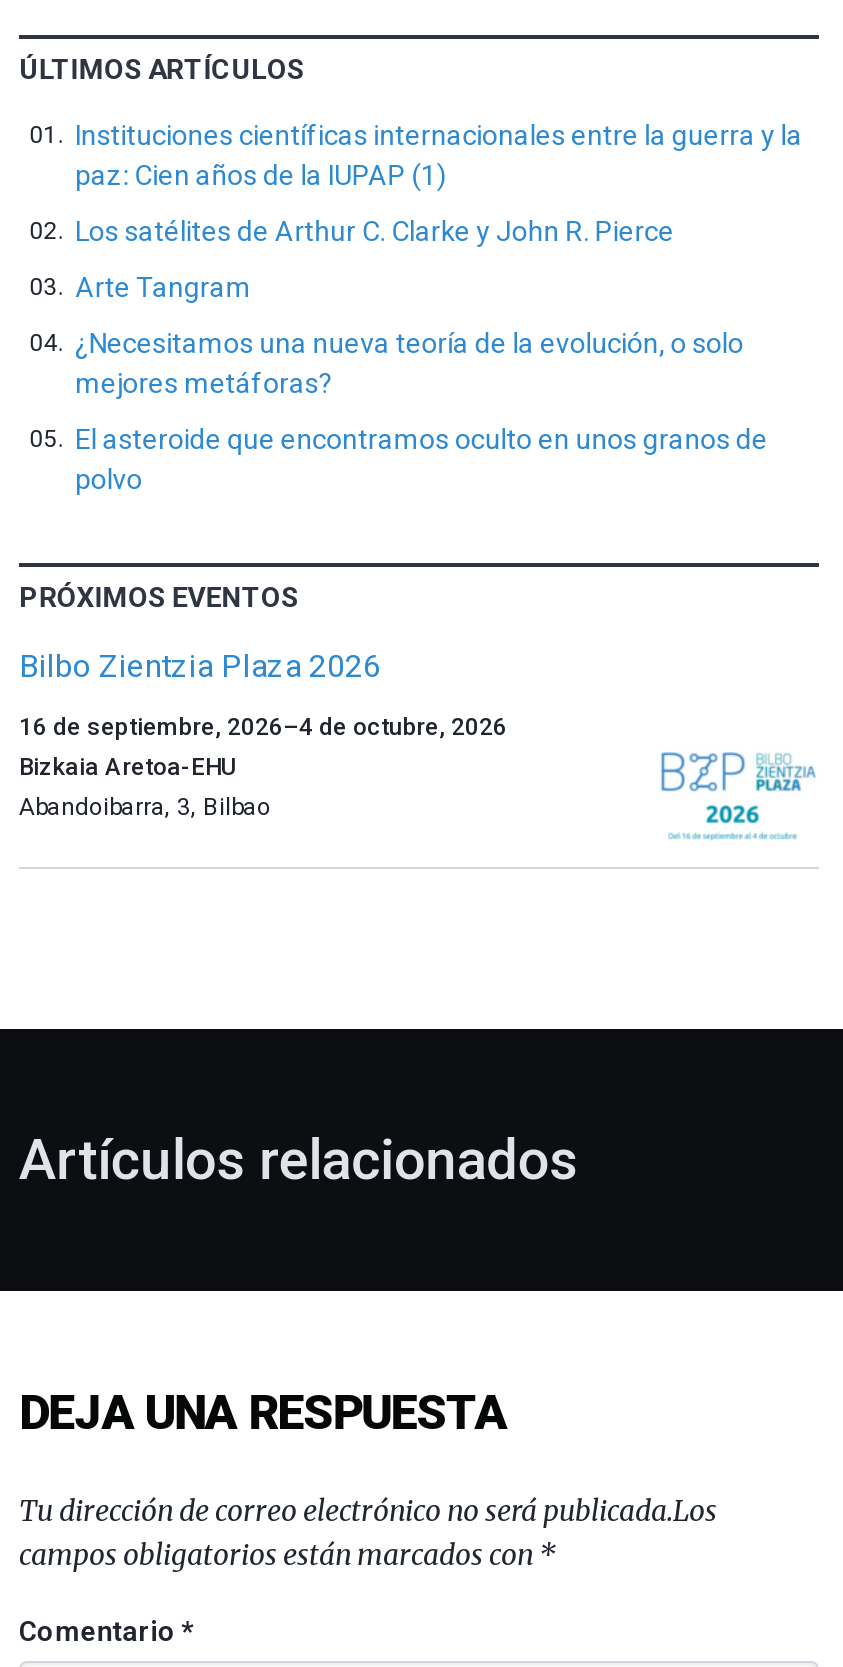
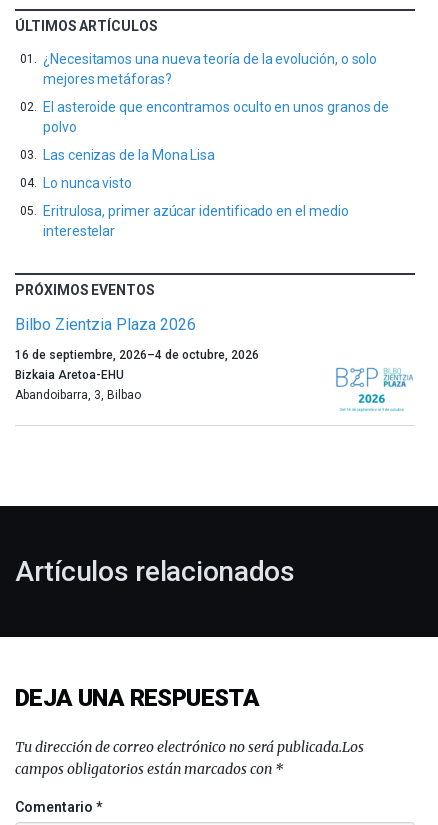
[75,120,802,304] Instituciones científicas internacionales entre la guerra y la | paz: Cien años de la IUPAP (1) | Los satélites de Arthur C. Clarke y John R. Pierce | Arte Tangram -> none
moved [75,328,768,496] -> [43,51,389,135]: ¿Necesitamos una nueva teoría de la evolución, o solo | mejores metáforas? | El asteroide que encontramos oculto en unos granos de | polvo
none -> [43,147,348,239] Las cenizas de la Mona Lisa | Lo nunca visto | Eritrulosa, primer azúcar identificado en el medio | interestelar

